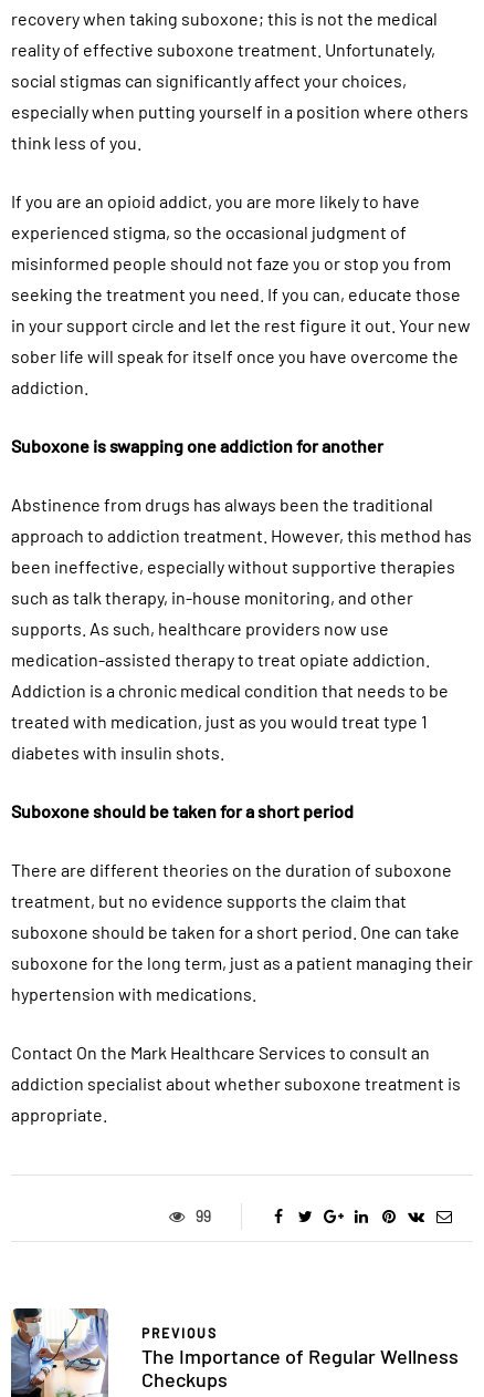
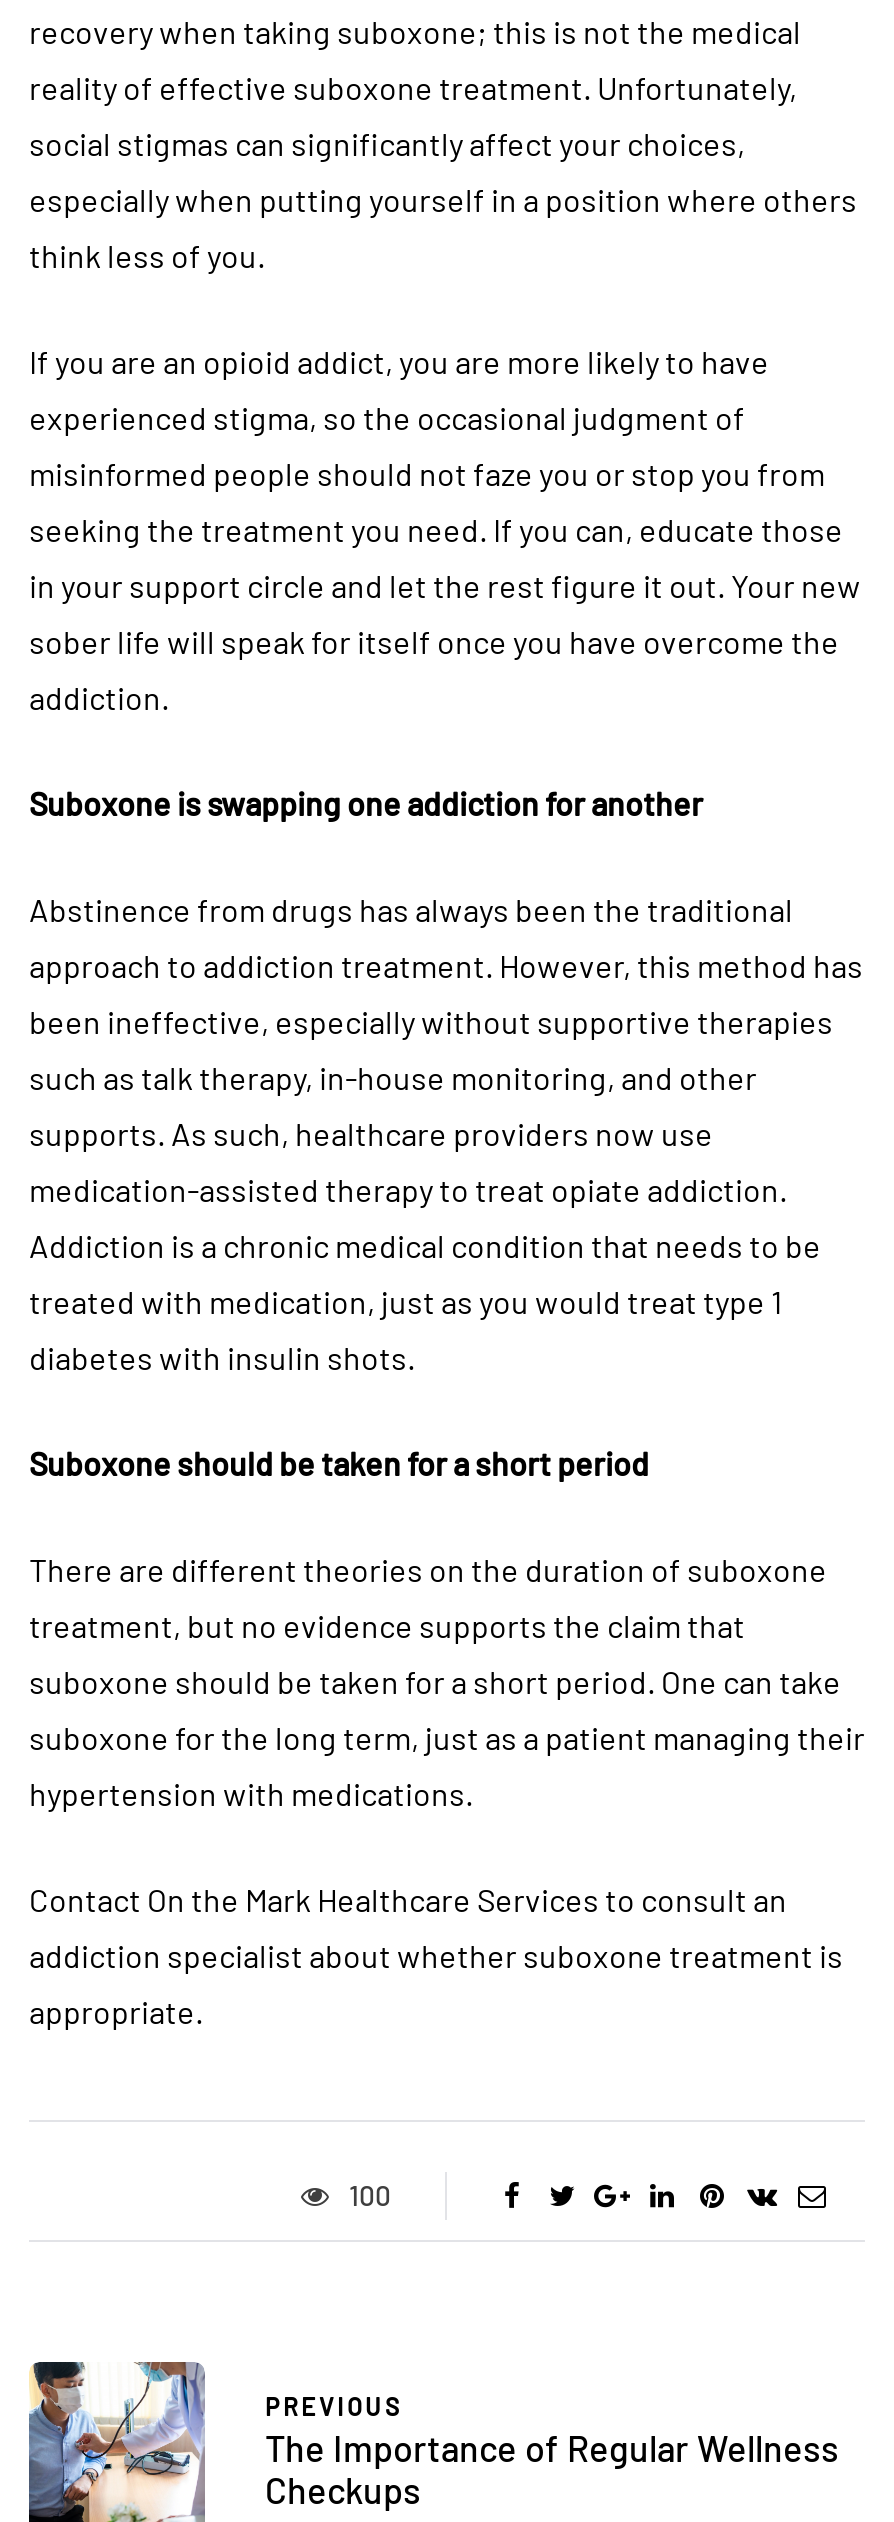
[196,1206,211,1225] 99 -> [349,2177,391,2211] 100

